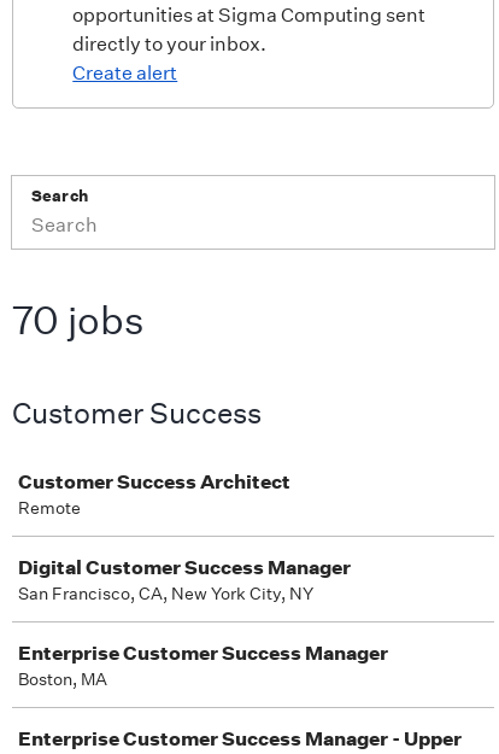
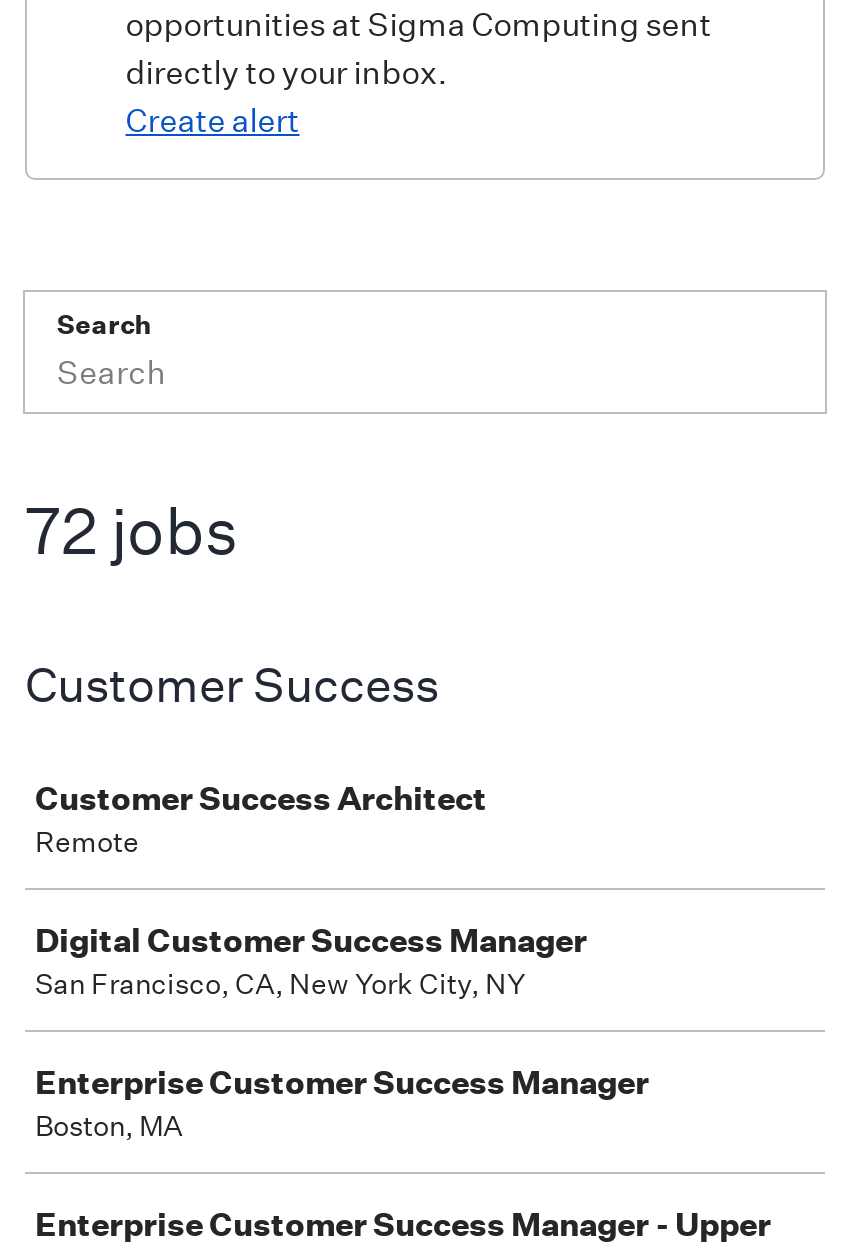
[12,297,145,344] 70 jobs -> [25,492,239,570] 72 jobs

